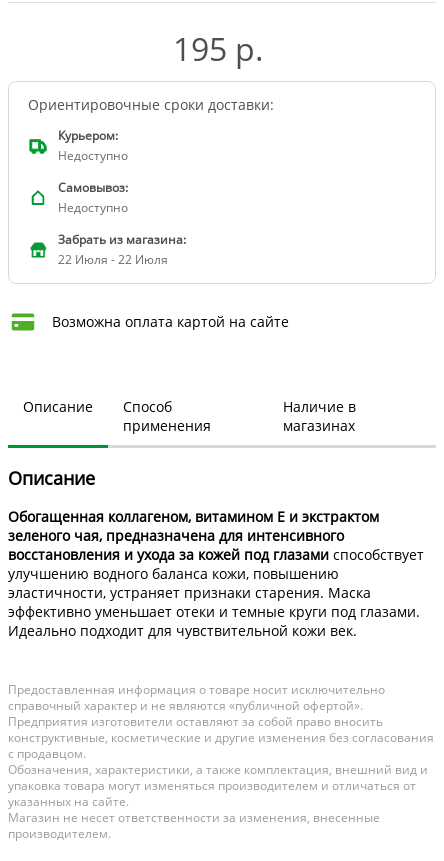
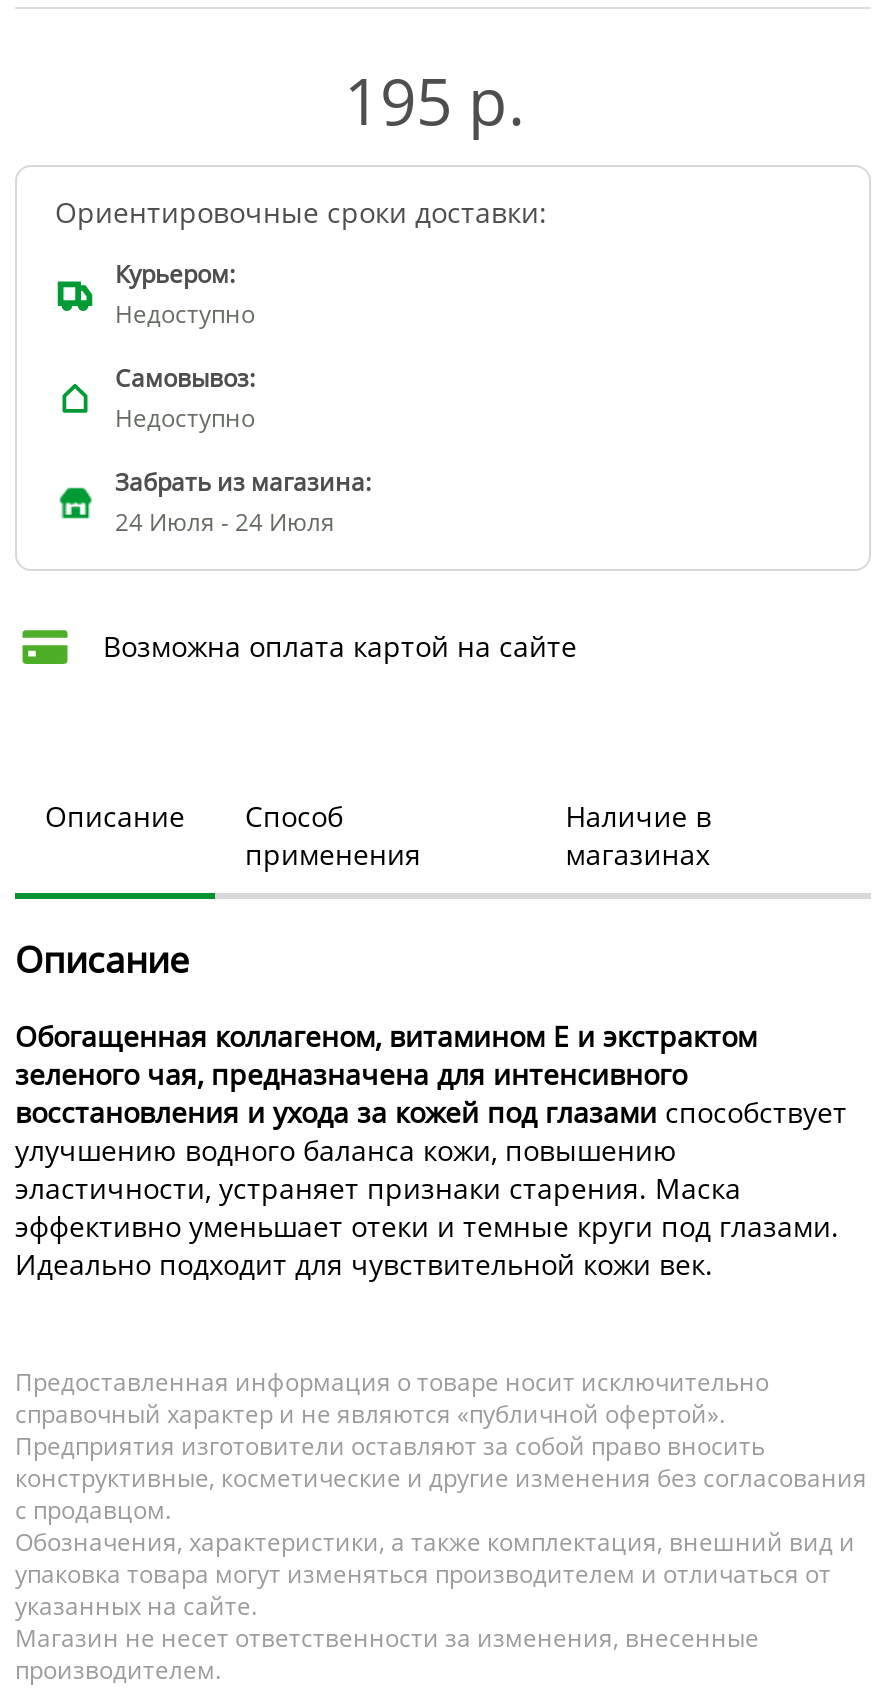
[58,251,168,268] 22 Июля - 22 Июля -> [115,504,335,538] 24 Июля - 24 Июля

